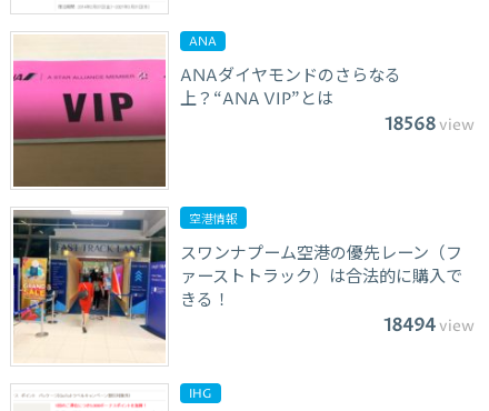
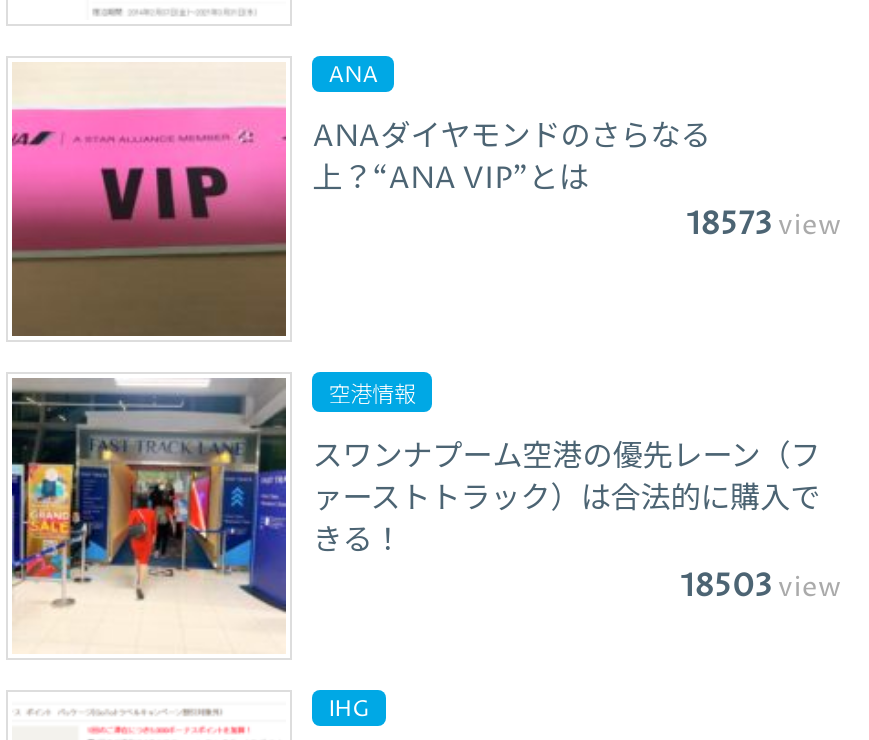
[385,113,475,136] 18568 view -> [686,203,842,245] 18573 view
[383,314,475,338] 18494 view -> [680,566,842,608] 18503 view

